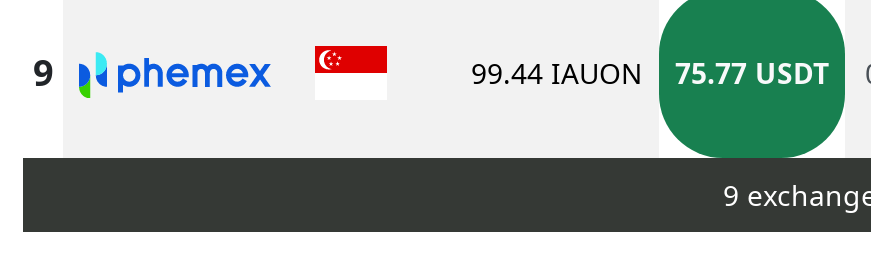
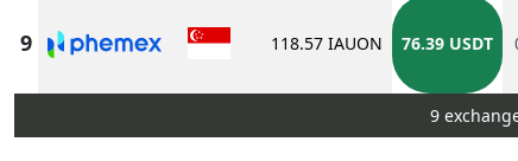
[471,54,643,92] 99.44 IAUON -> [271,32,383,54] 118.57 IAUON
[675,54,829,92] 75.77 USDT -> [402,32,493,54] 76.39 USDT

